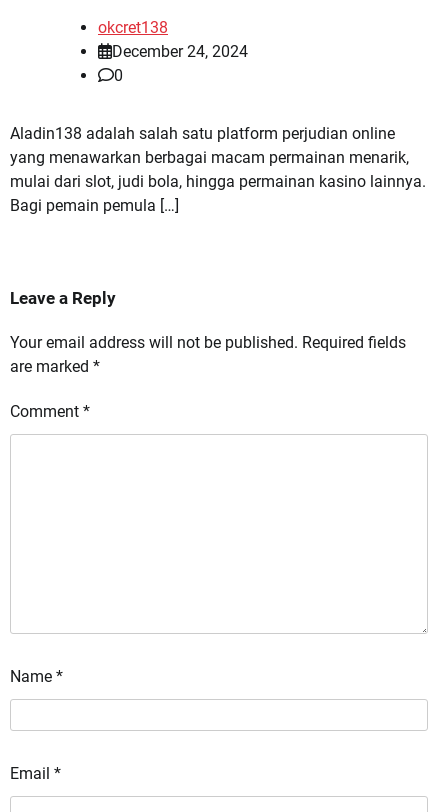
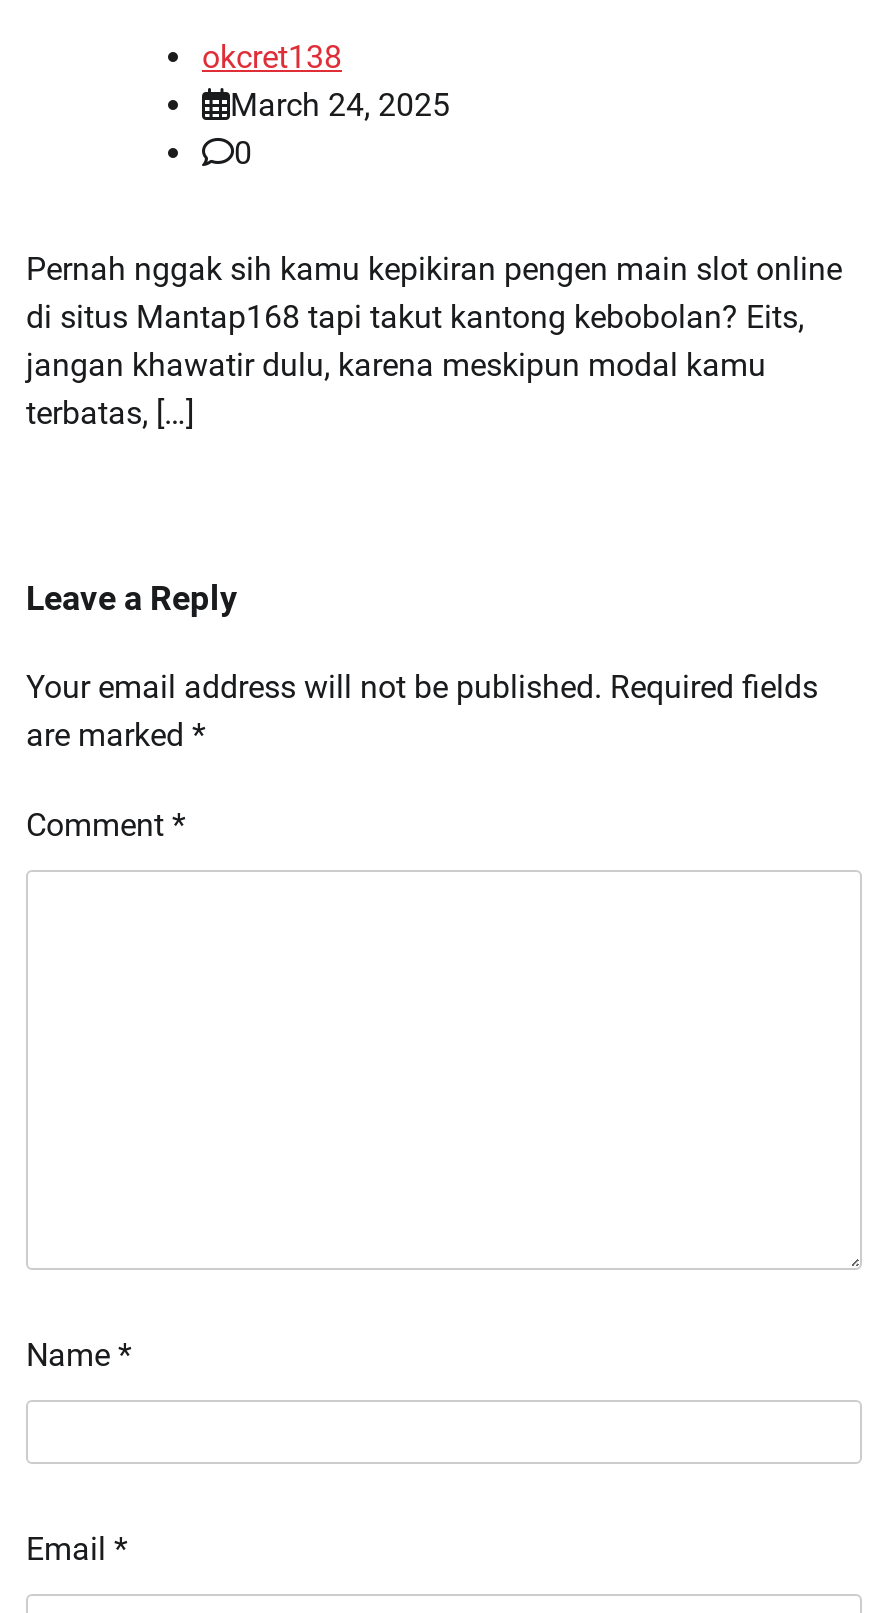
[112,42,248,61] December 24, 2024 -> [230,87,450,125] March 24, 2025
[10,124,426,215] Aladin138 adalah salah satu platform perjudian online | yang menawarkan berbagai macam permainan menarik, | mulai dari slot, judi bola, hingga permainan kasino lainnya. | Bagi pemain pemula […] -> [26,251,842,433] Pernah nggak sih kamu kepikiran pengen main slot online | di situs Mantap168 tapi takut kantong kebobolan? Eits, | jangan khawatir dulu, karena meskipun modal kamu | terbatas, […]

